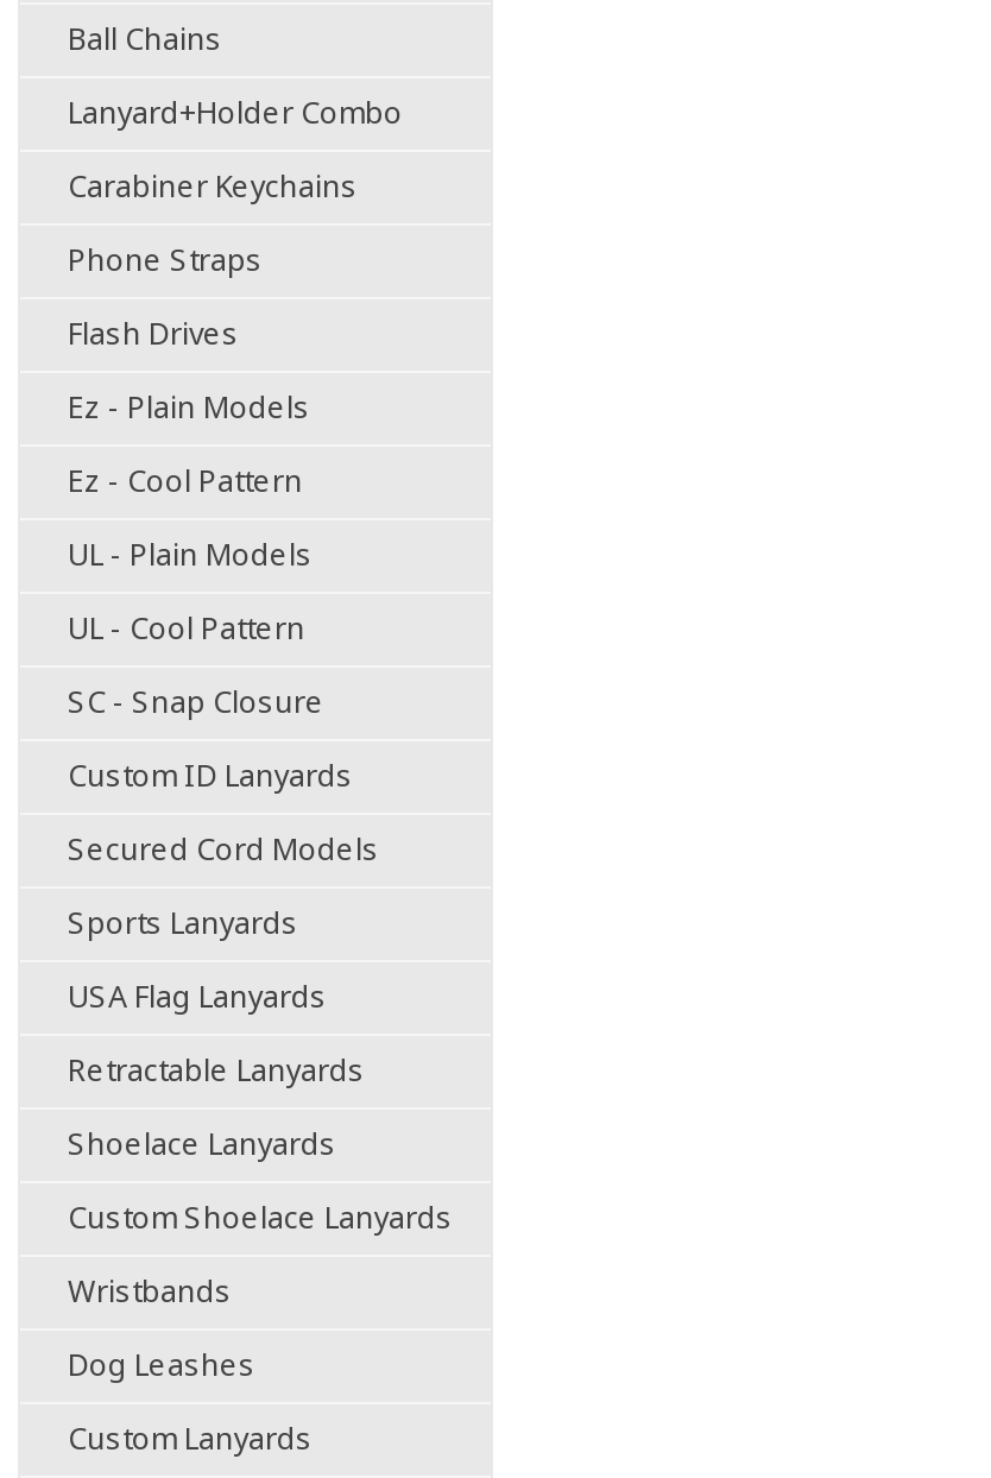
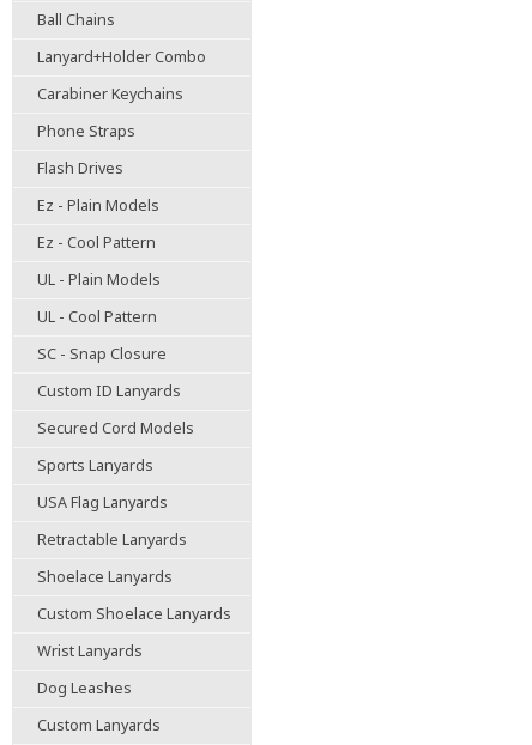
[68,1271,232,1312] Wristbands -> [37,641,143,661] Wrist Lanyards

